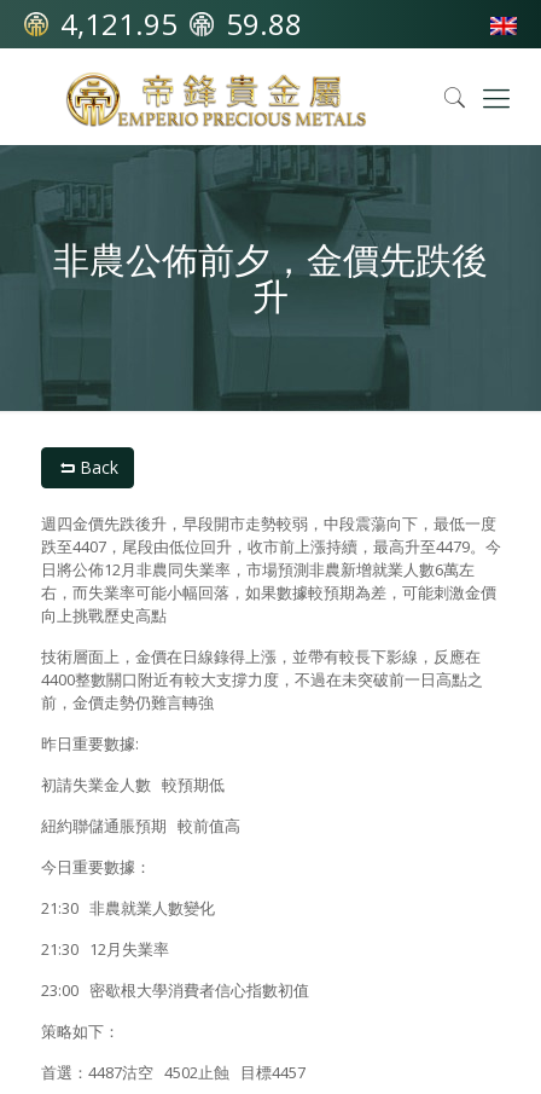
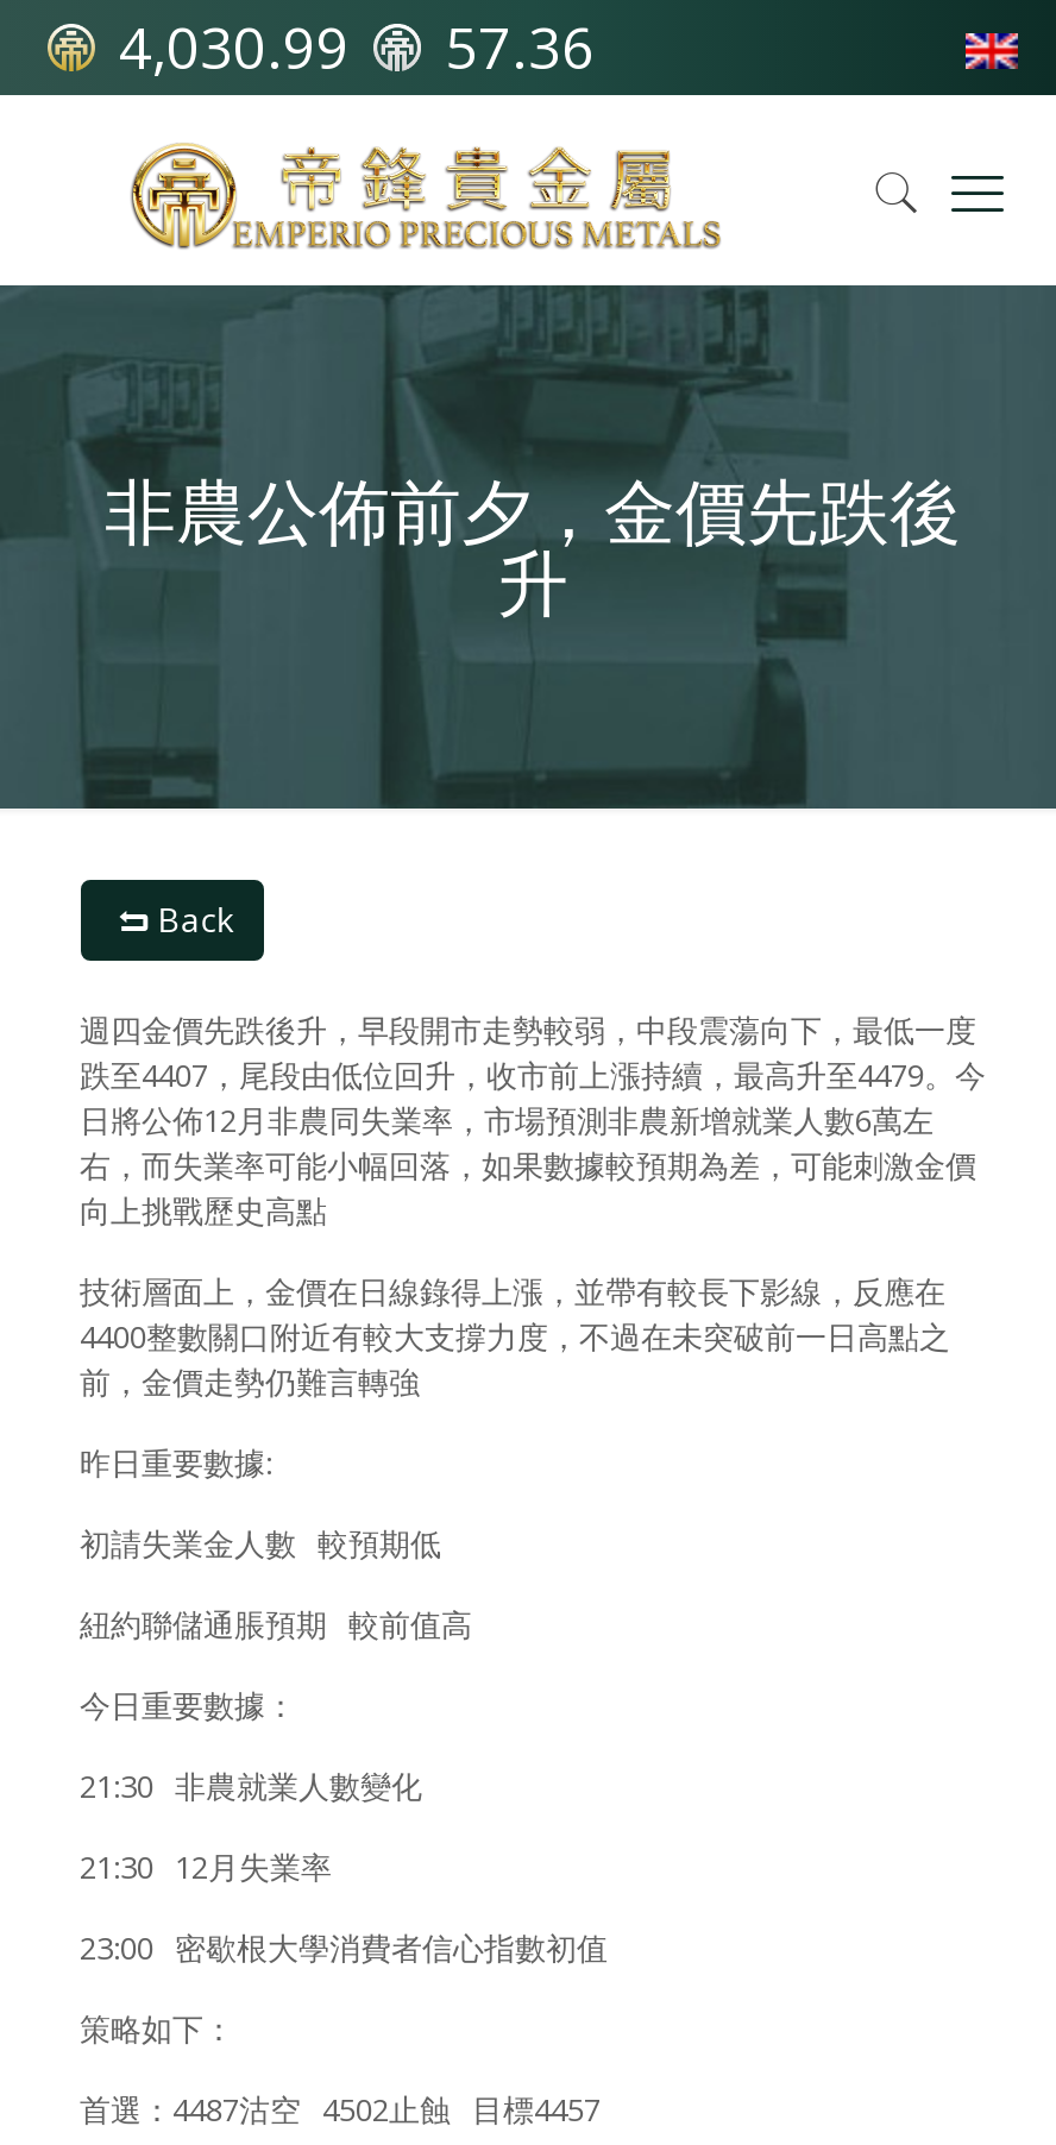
[60,4,178,44] 4,121.95 -> [119,7,350,86] 4,030.99
[226,4,302,44] 59.88 -> [445,7,595,86] 57.36

